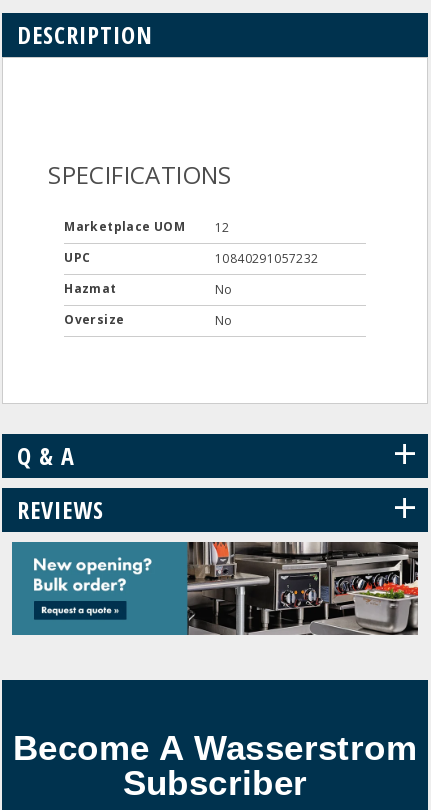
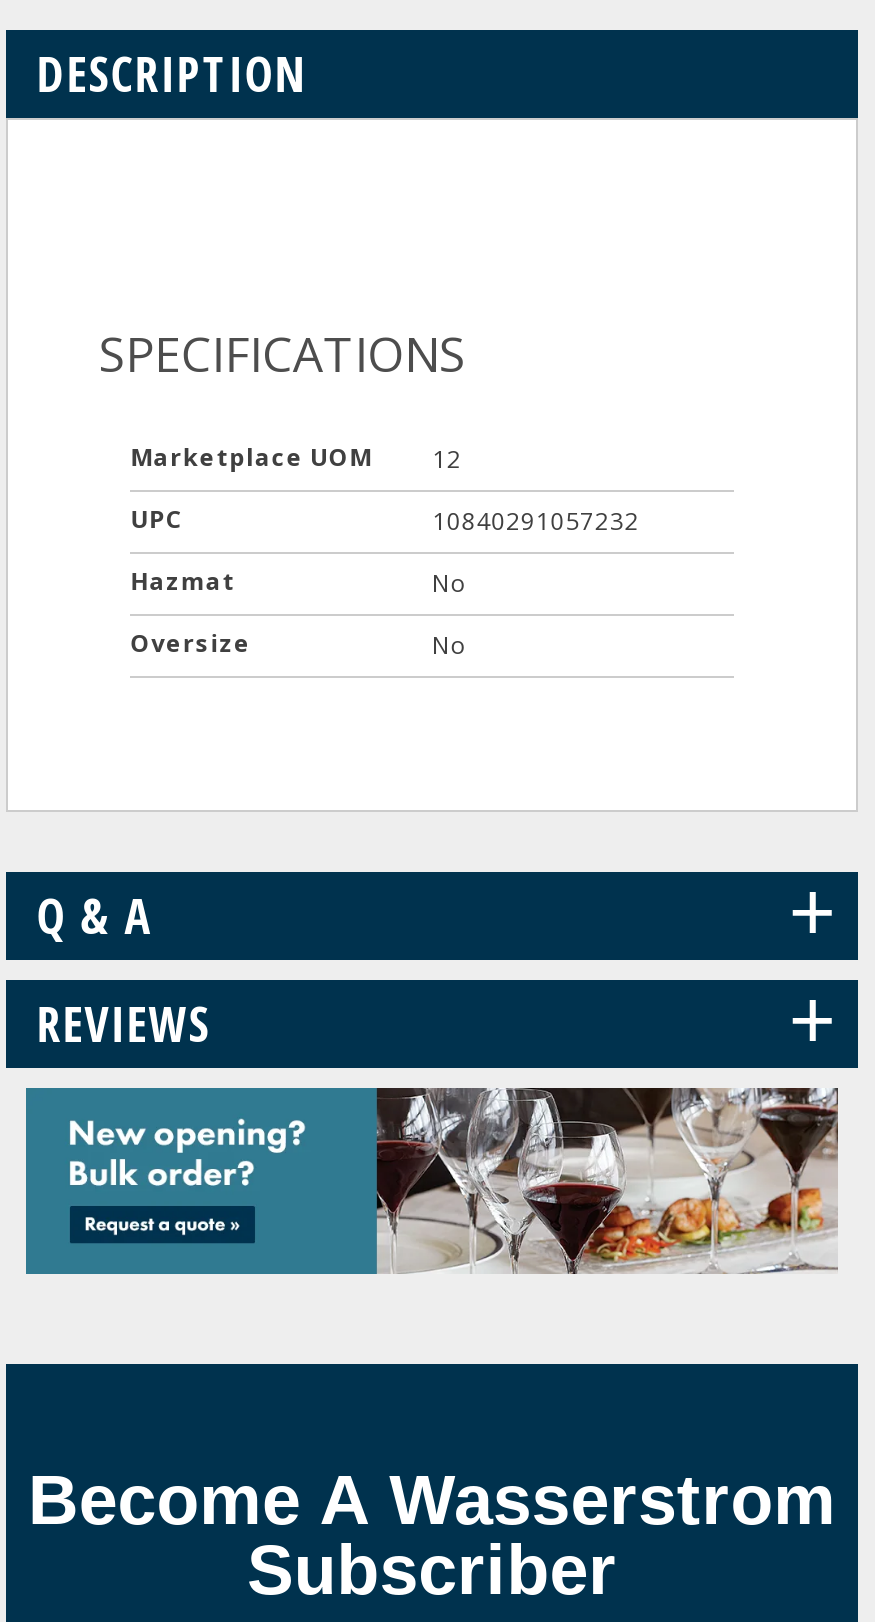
[187,541,419,636] [image] -> [374,1086,838,1274] [image]

